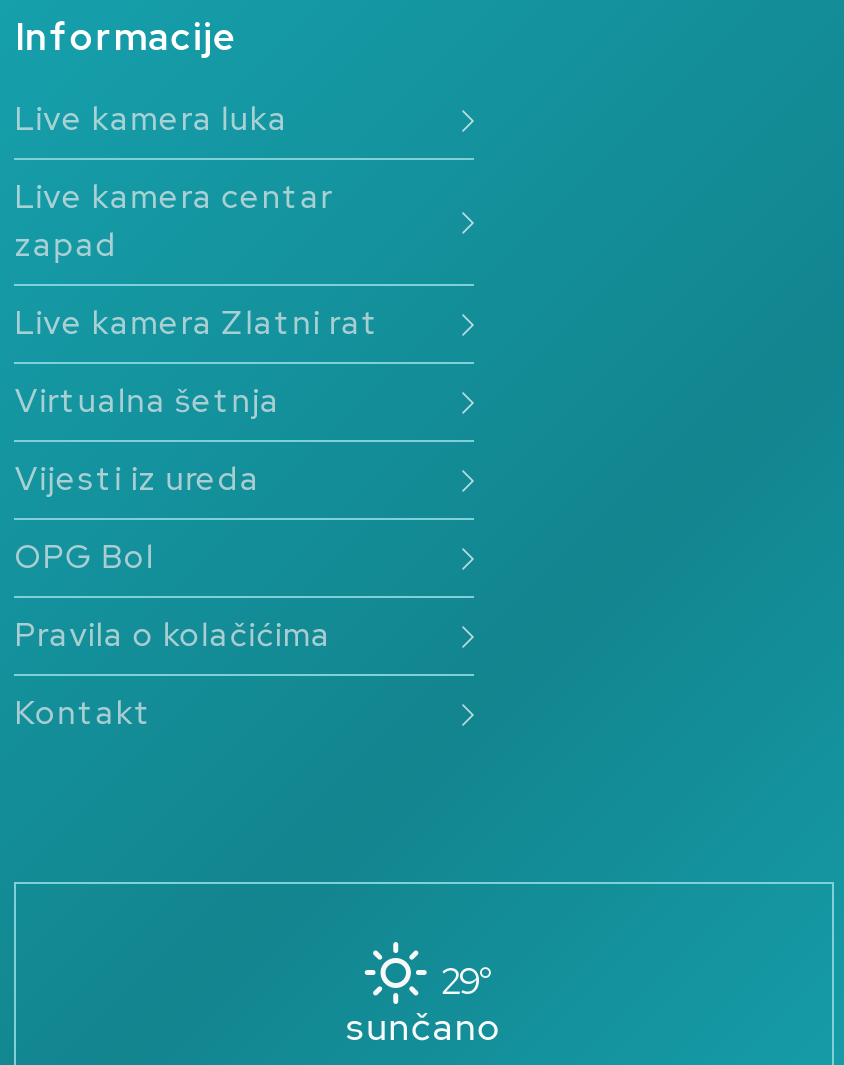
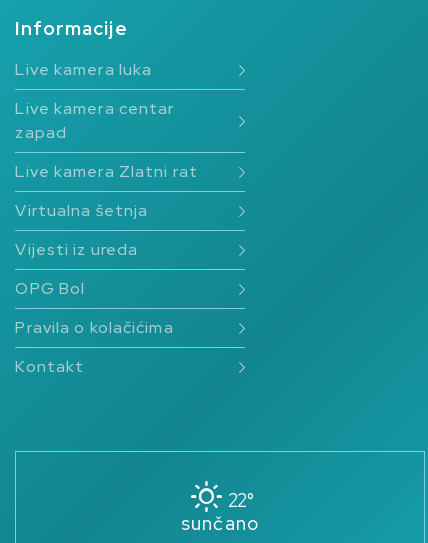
[440,957,490,1007] 29° -> [228,488,253,513] 22°

